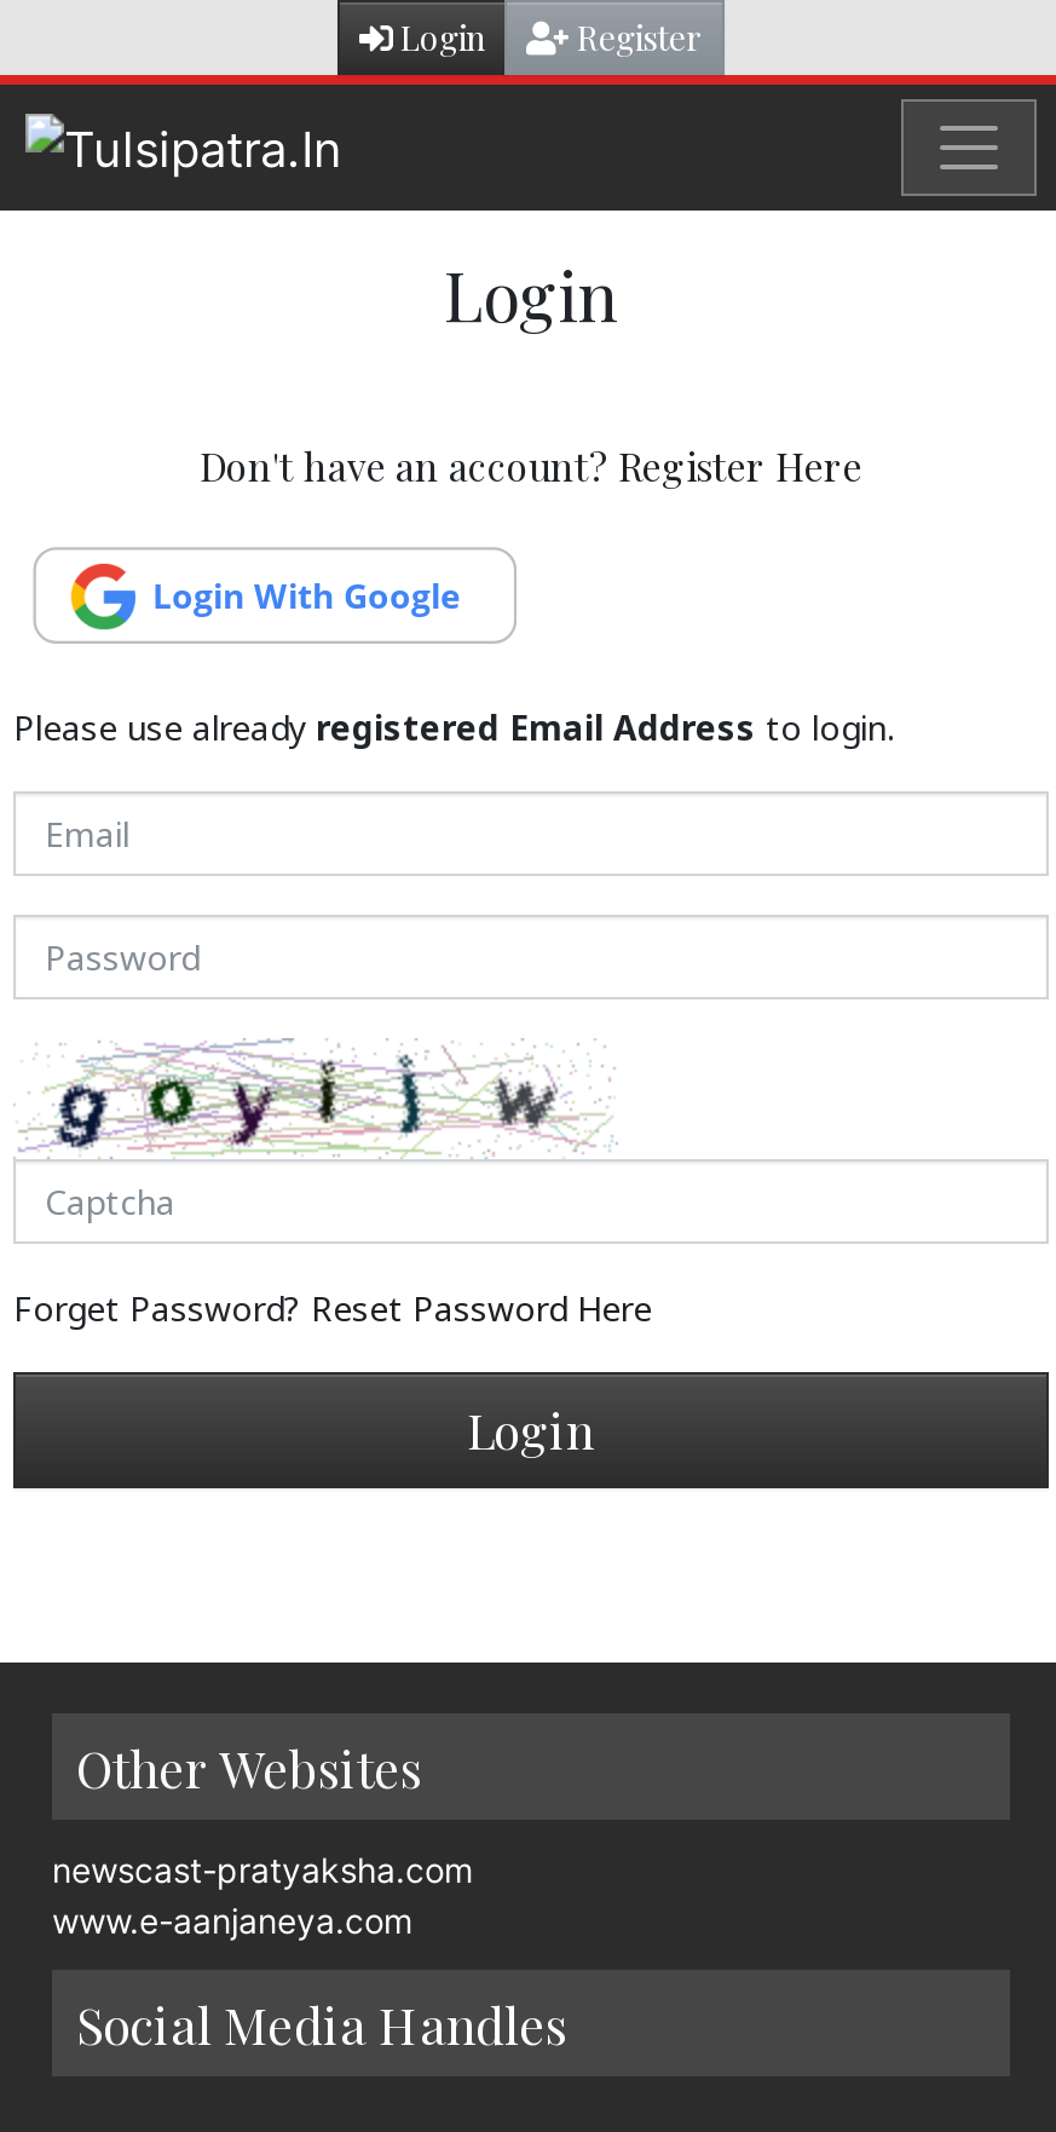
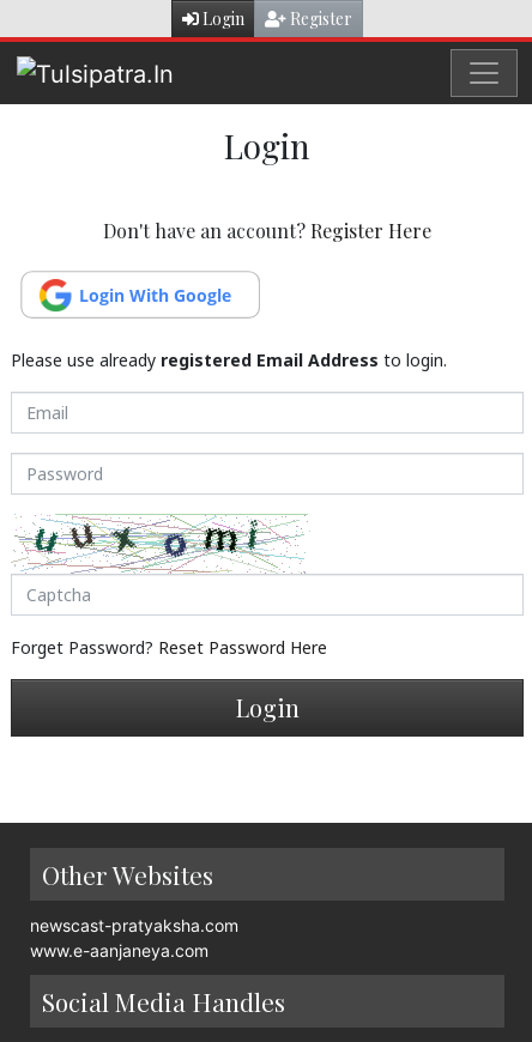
[18,1041,601,1159] [image] -> [14,514,307,574] [image]

